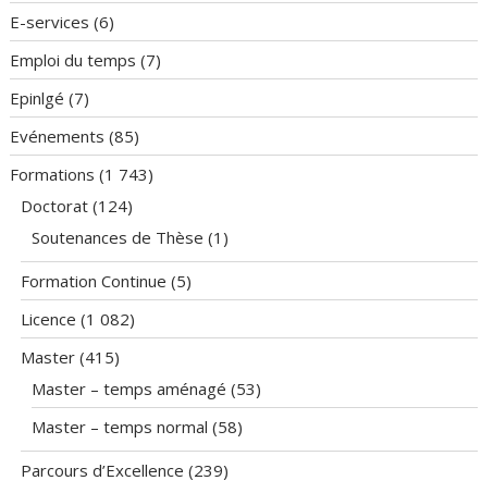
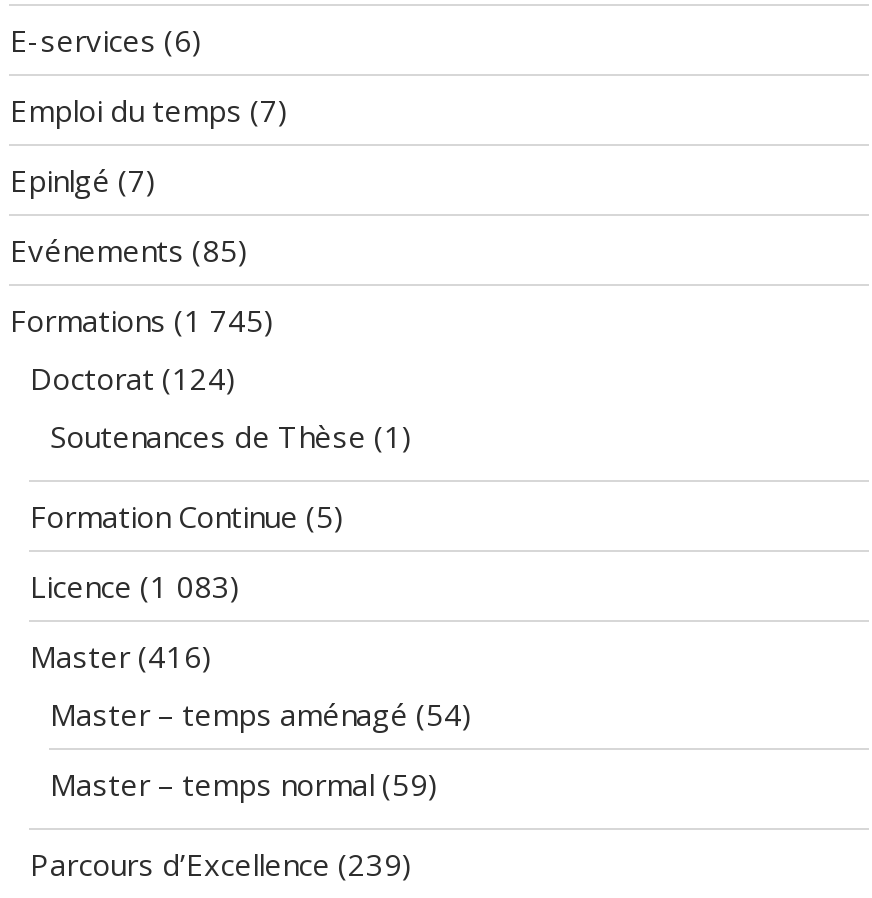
[10,163,154,185] Formations (1 743) -> [10,300,274,340] Formations (1 745)
[21,308,135,330] Licence (1 082) -> [30,566,240,606] Licence (1 083)
[21,346,120,368] Master (415) -> [30,636,212,676] Master (416)
[32,378,262,399] Master – temps aménagé (53) -> [50,694,472,734] Master – temps aménagé (54)
[32,416,243,437] Master – temps normal (58) -> [50,764,438,804] Master – temps normal (59)

